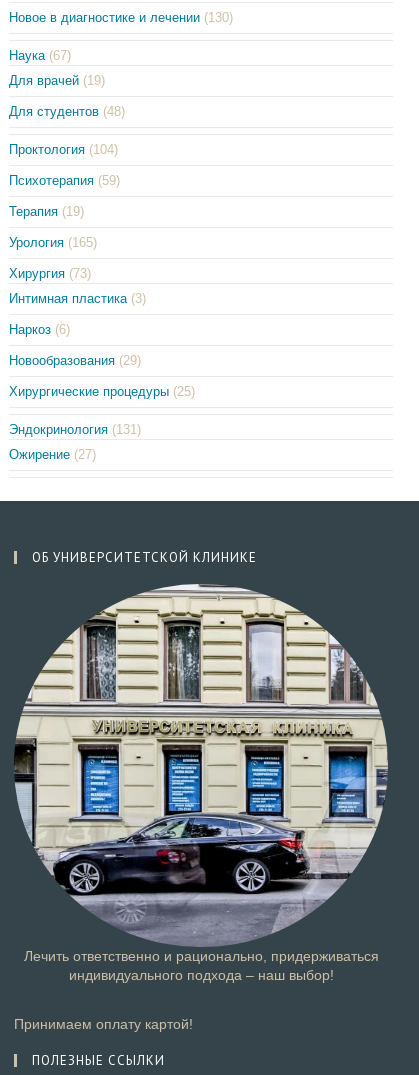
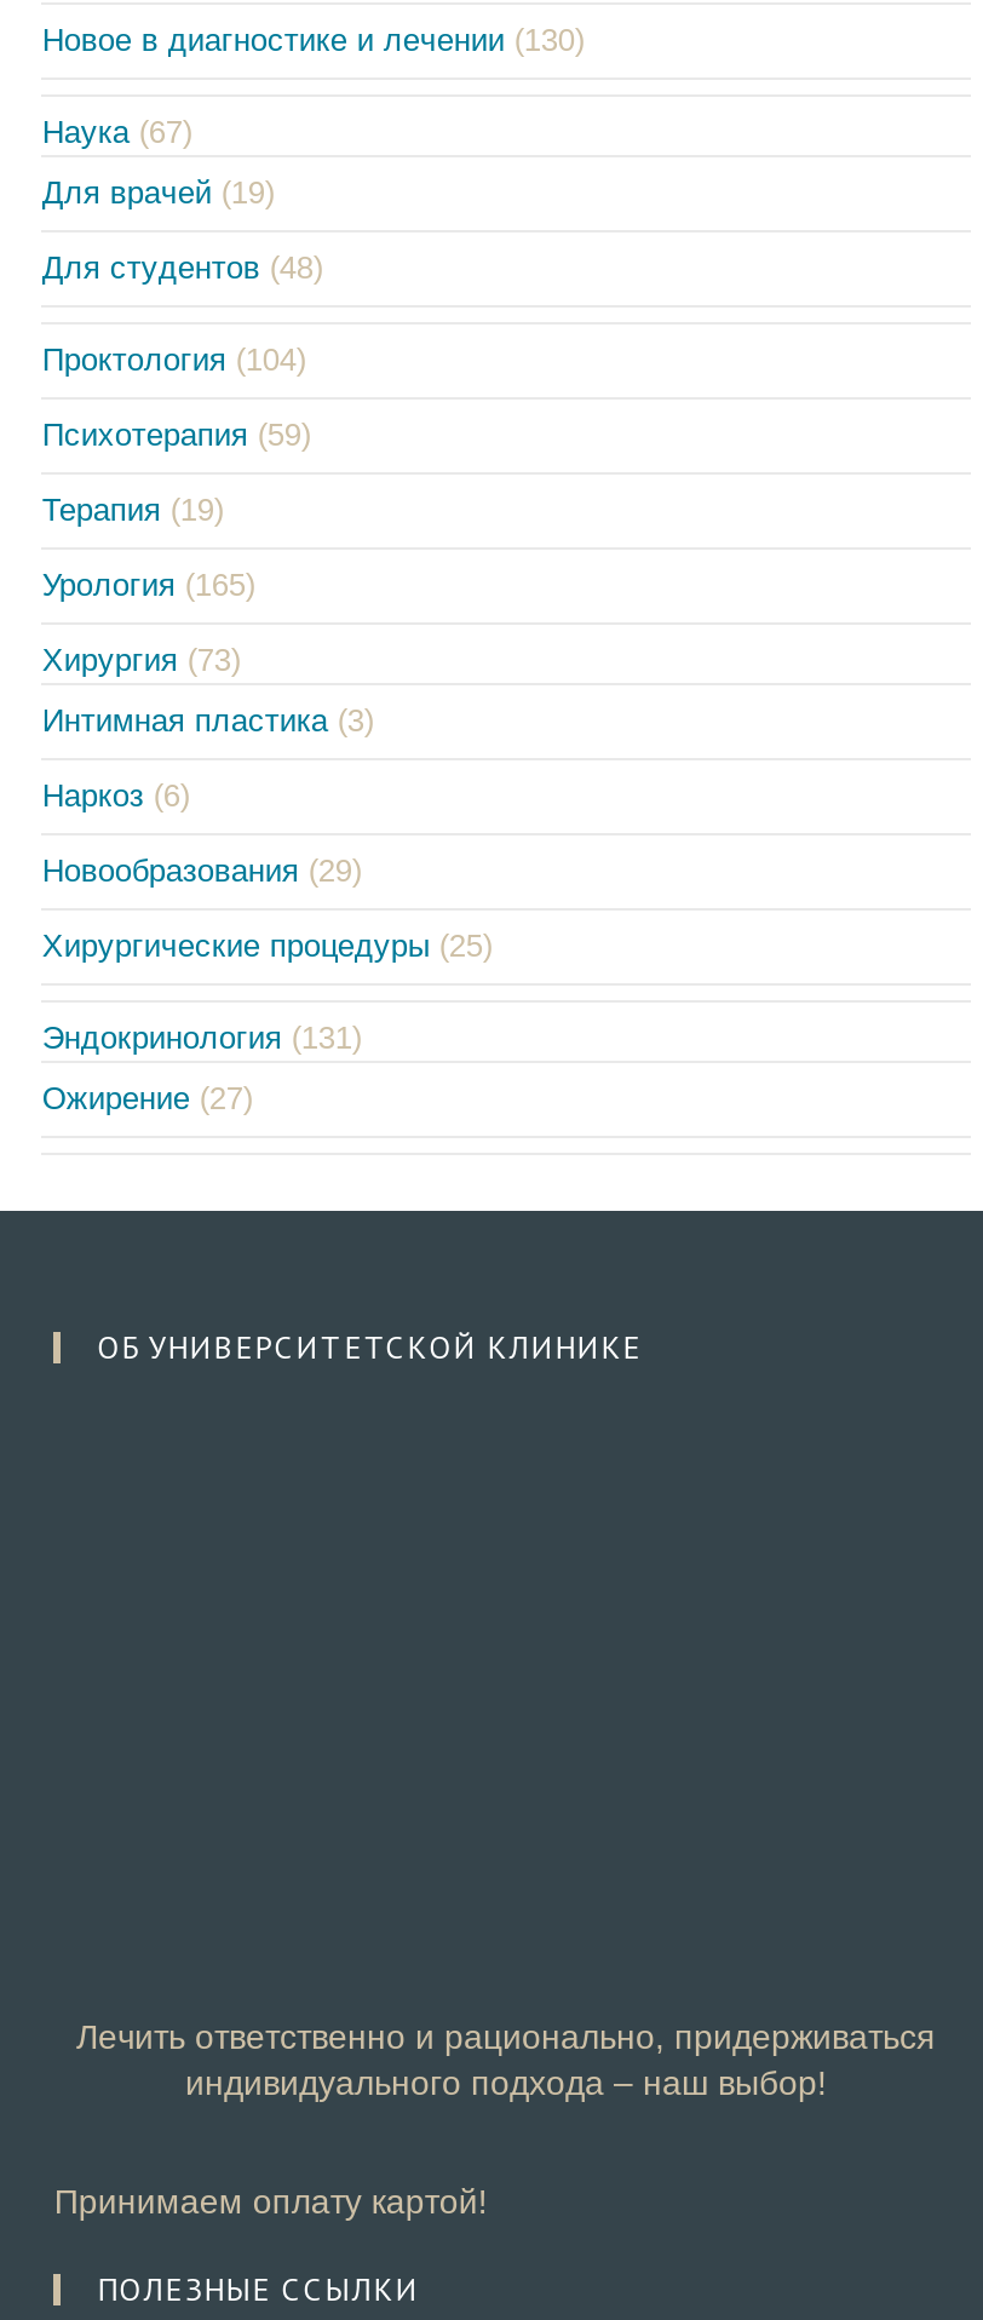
[14,583,389,945] [image] -> none

